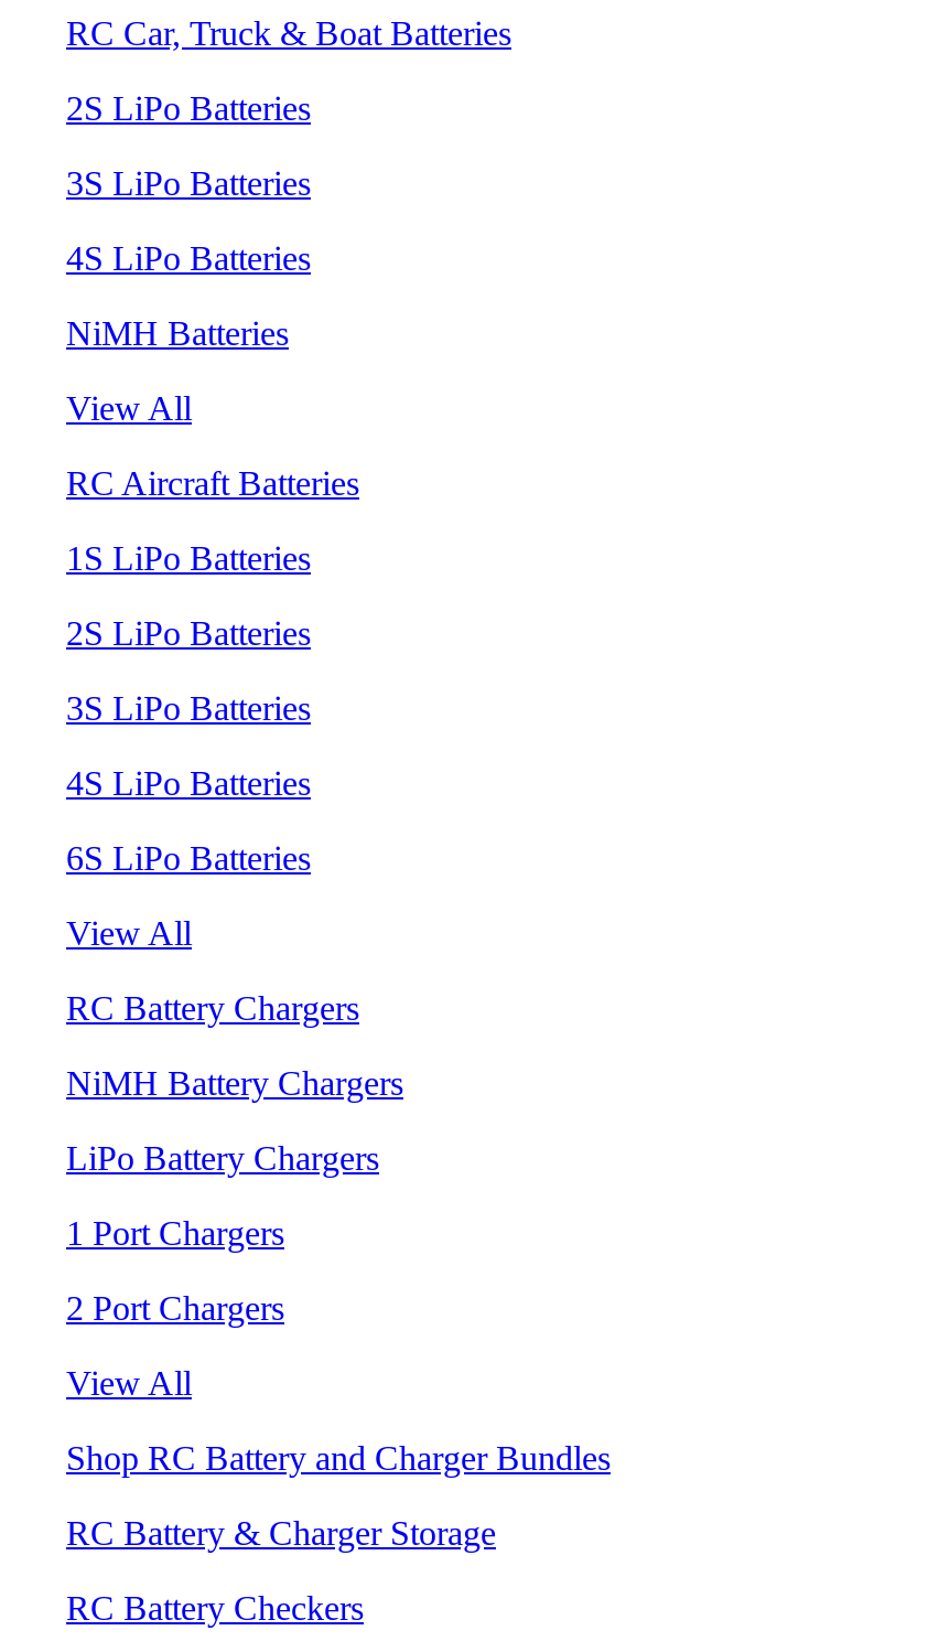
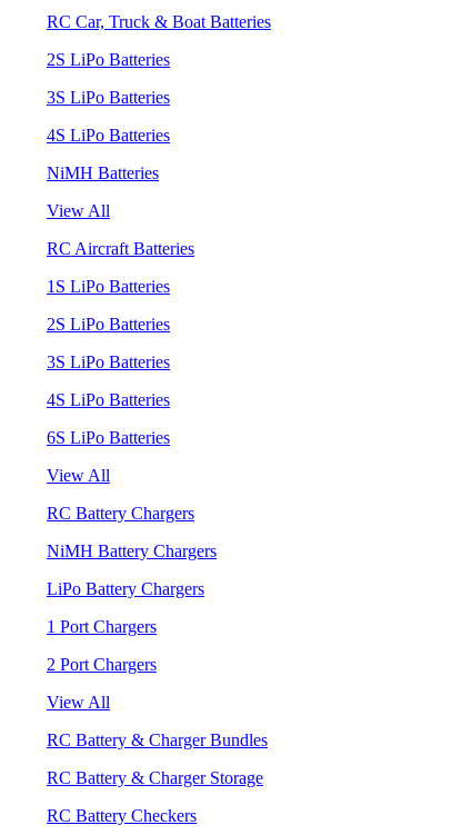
[66,1439,611,1476] Shop RC Battery and Charger Bundles -> [47,730,268,749] RC Battery & Charger Bundles

